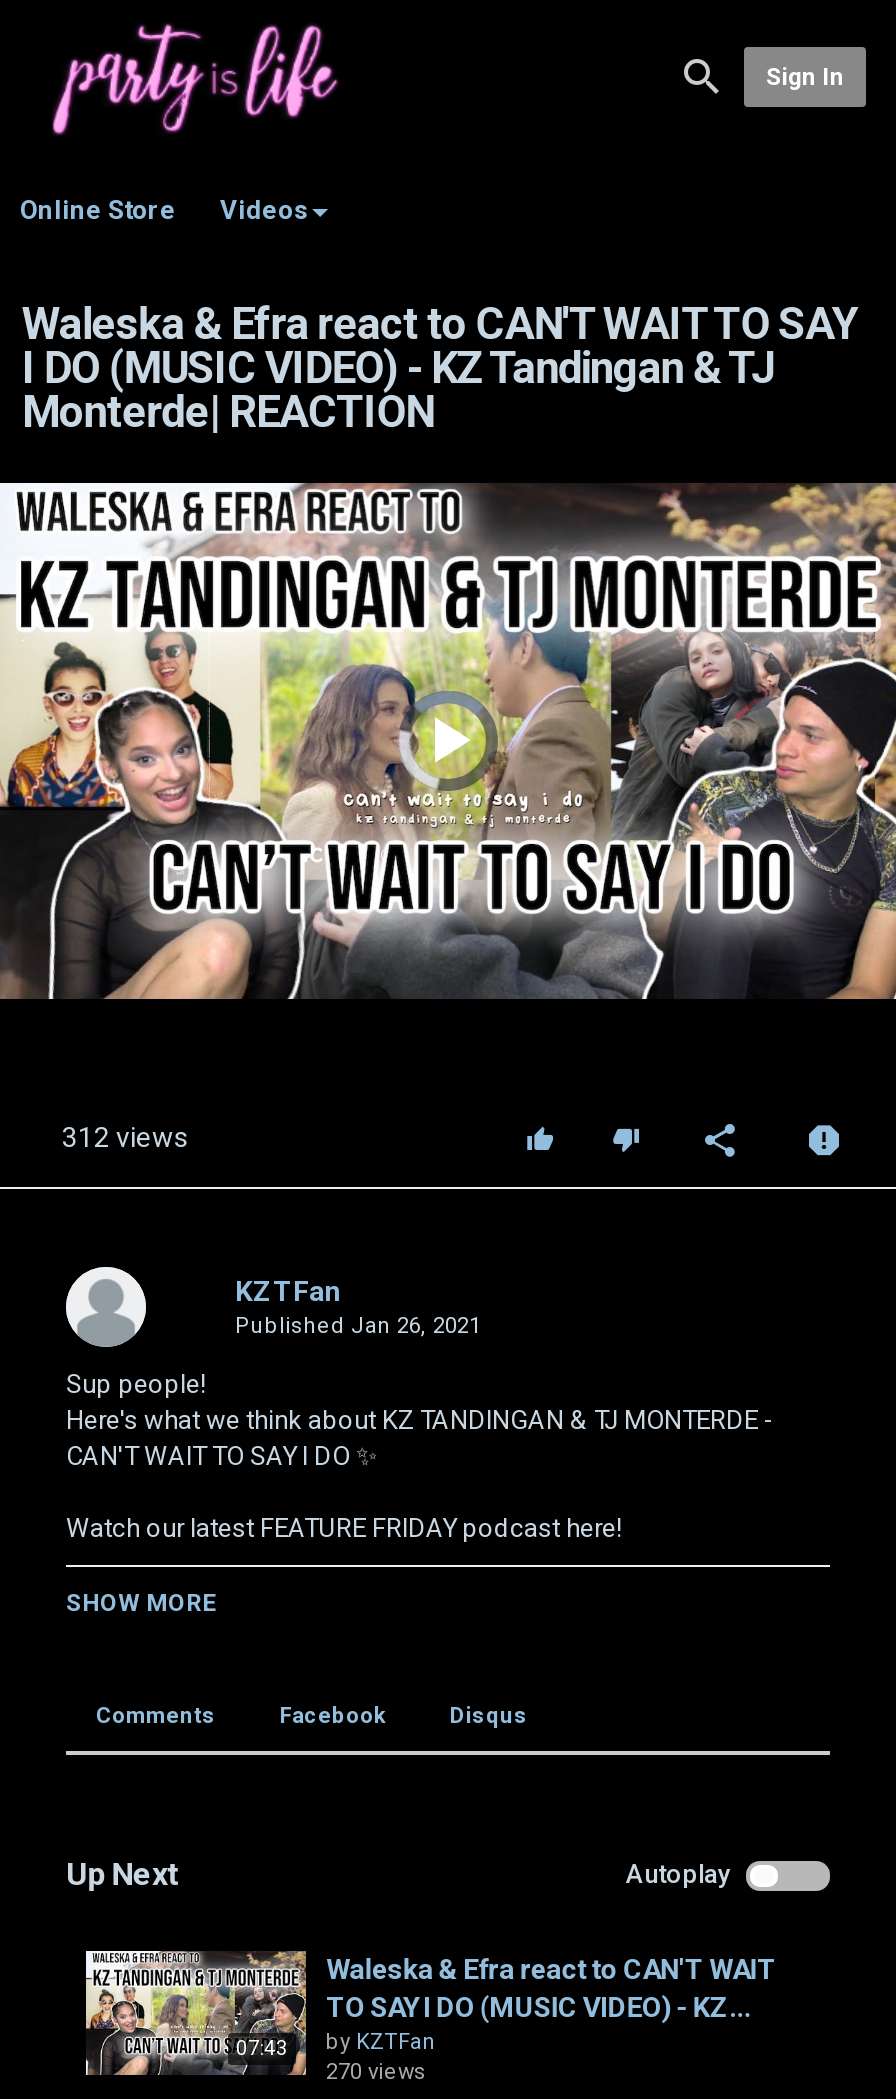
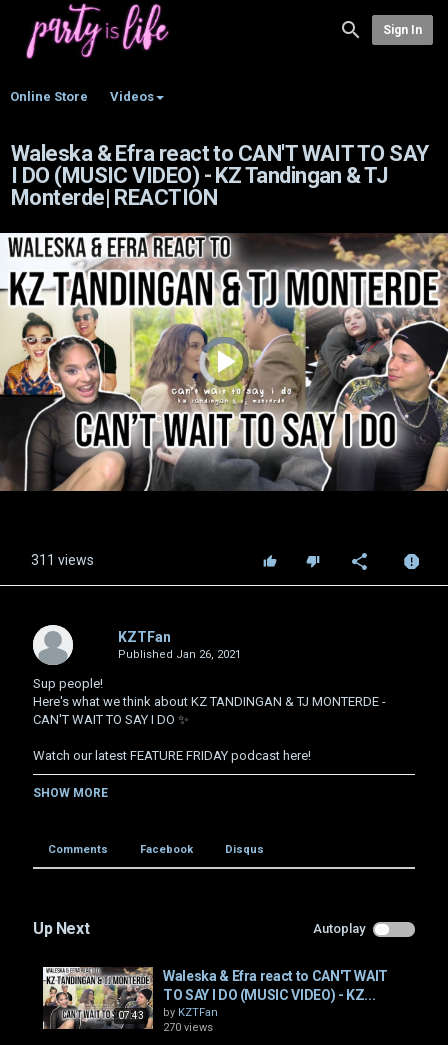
[62,1121,188,1153] 312 views -> [31,552,94,568] 311 views

